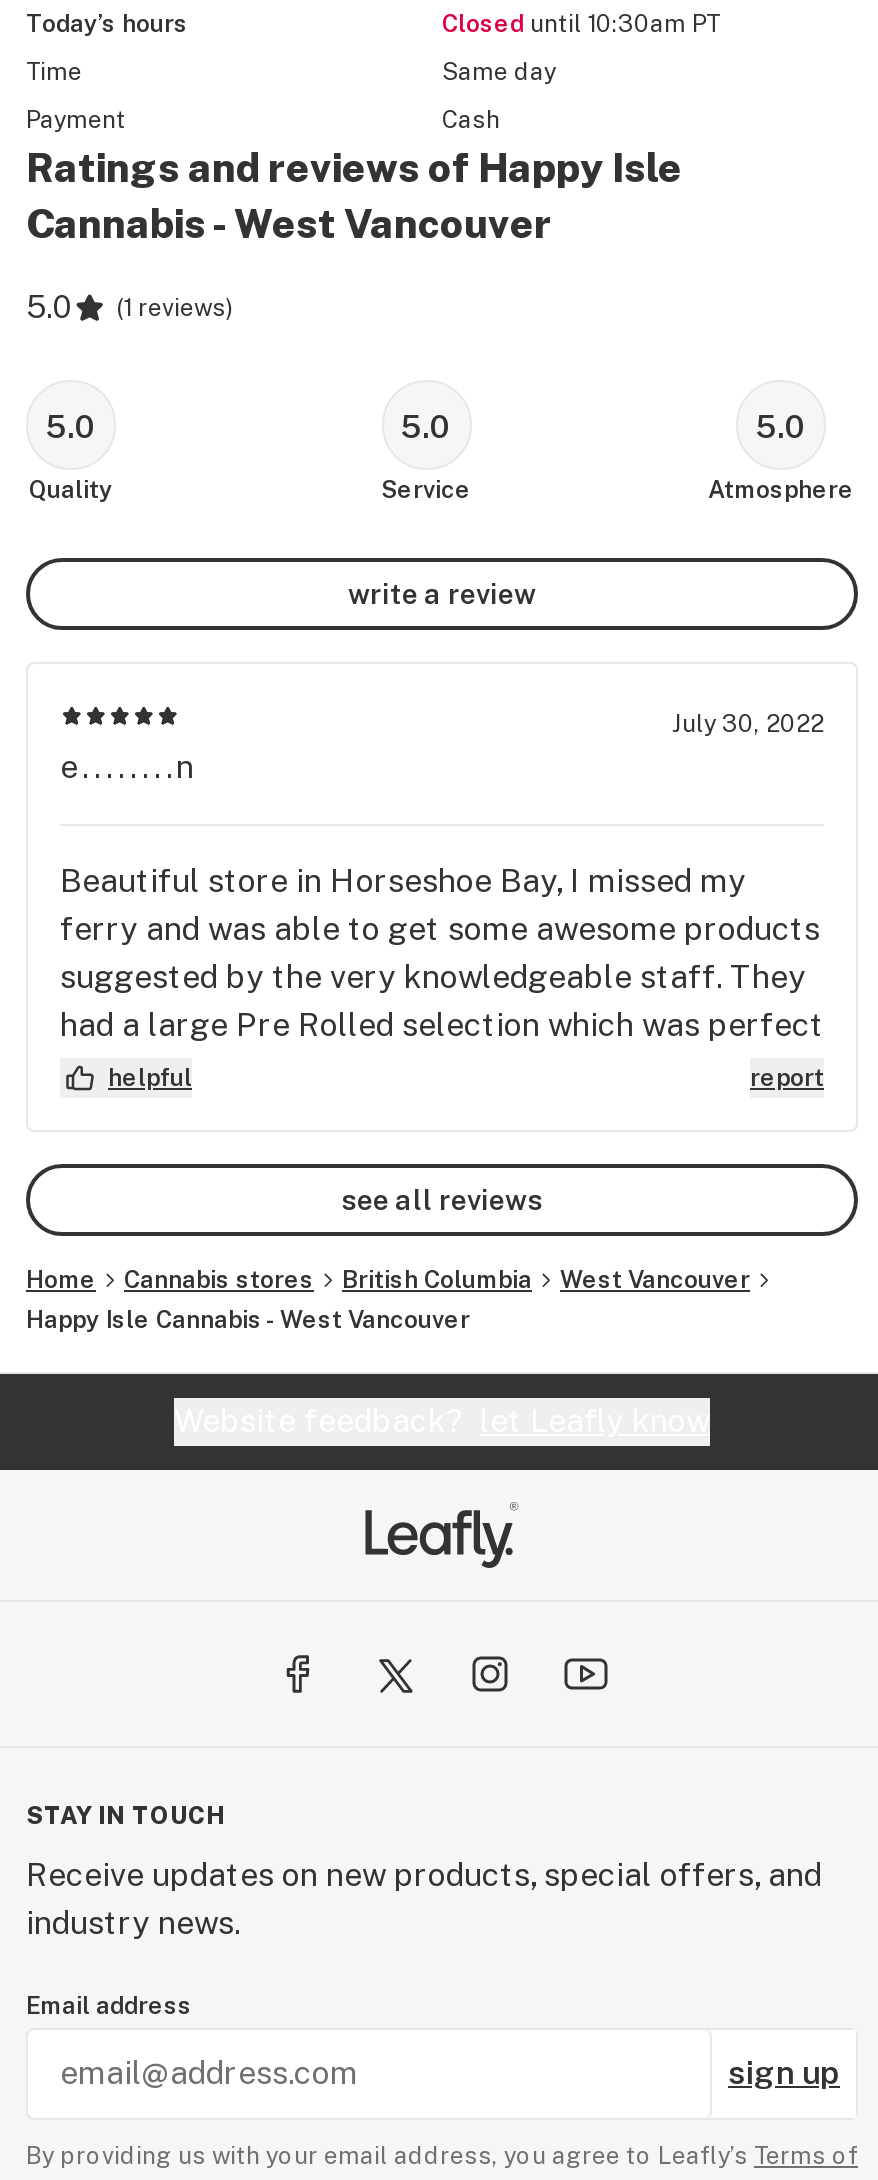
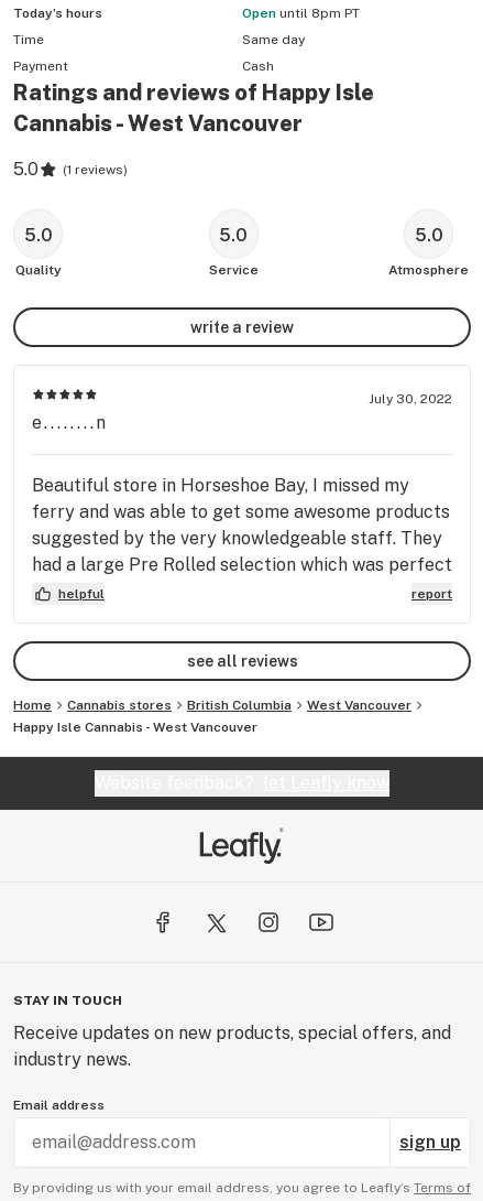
[458,10,720,38] Closed until 10:30am PT -> [252,6,360,21] Open until 8pm PT

